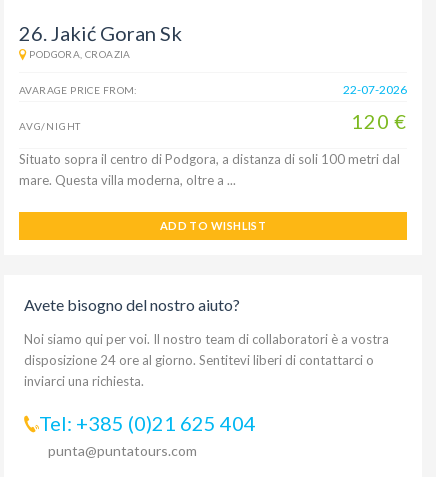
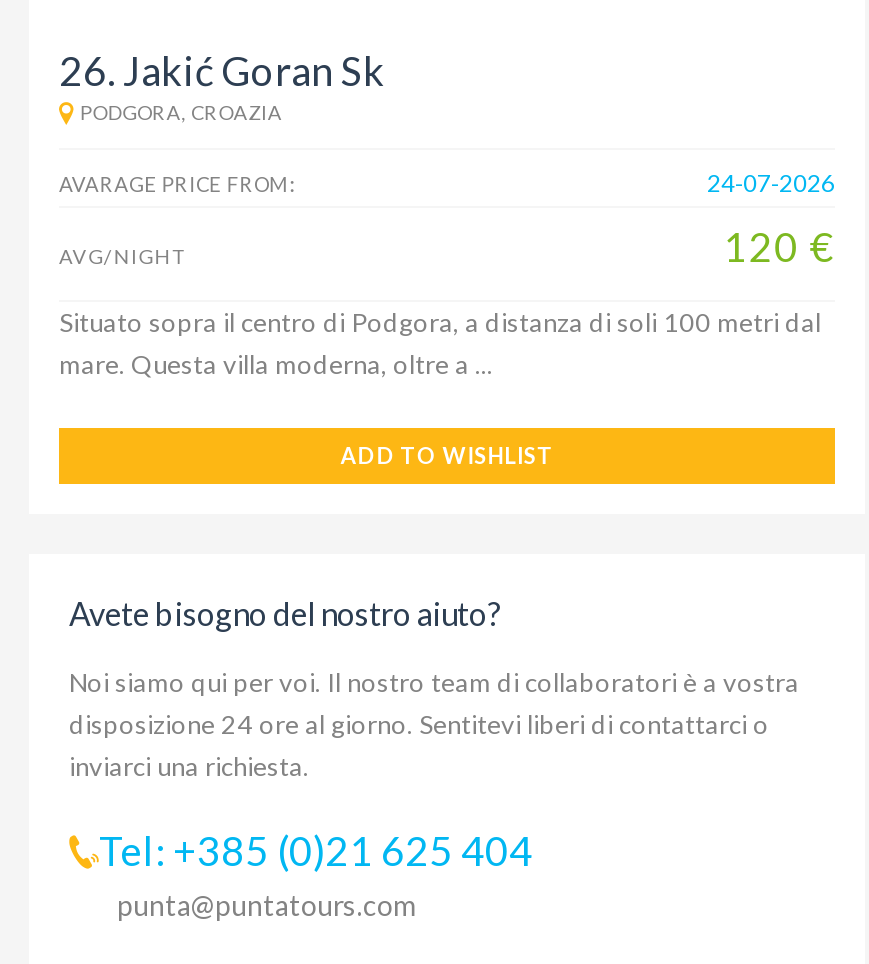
[343,82,407,97] 22-07-2026 -> [707,168,835,198] 24-07-2026

